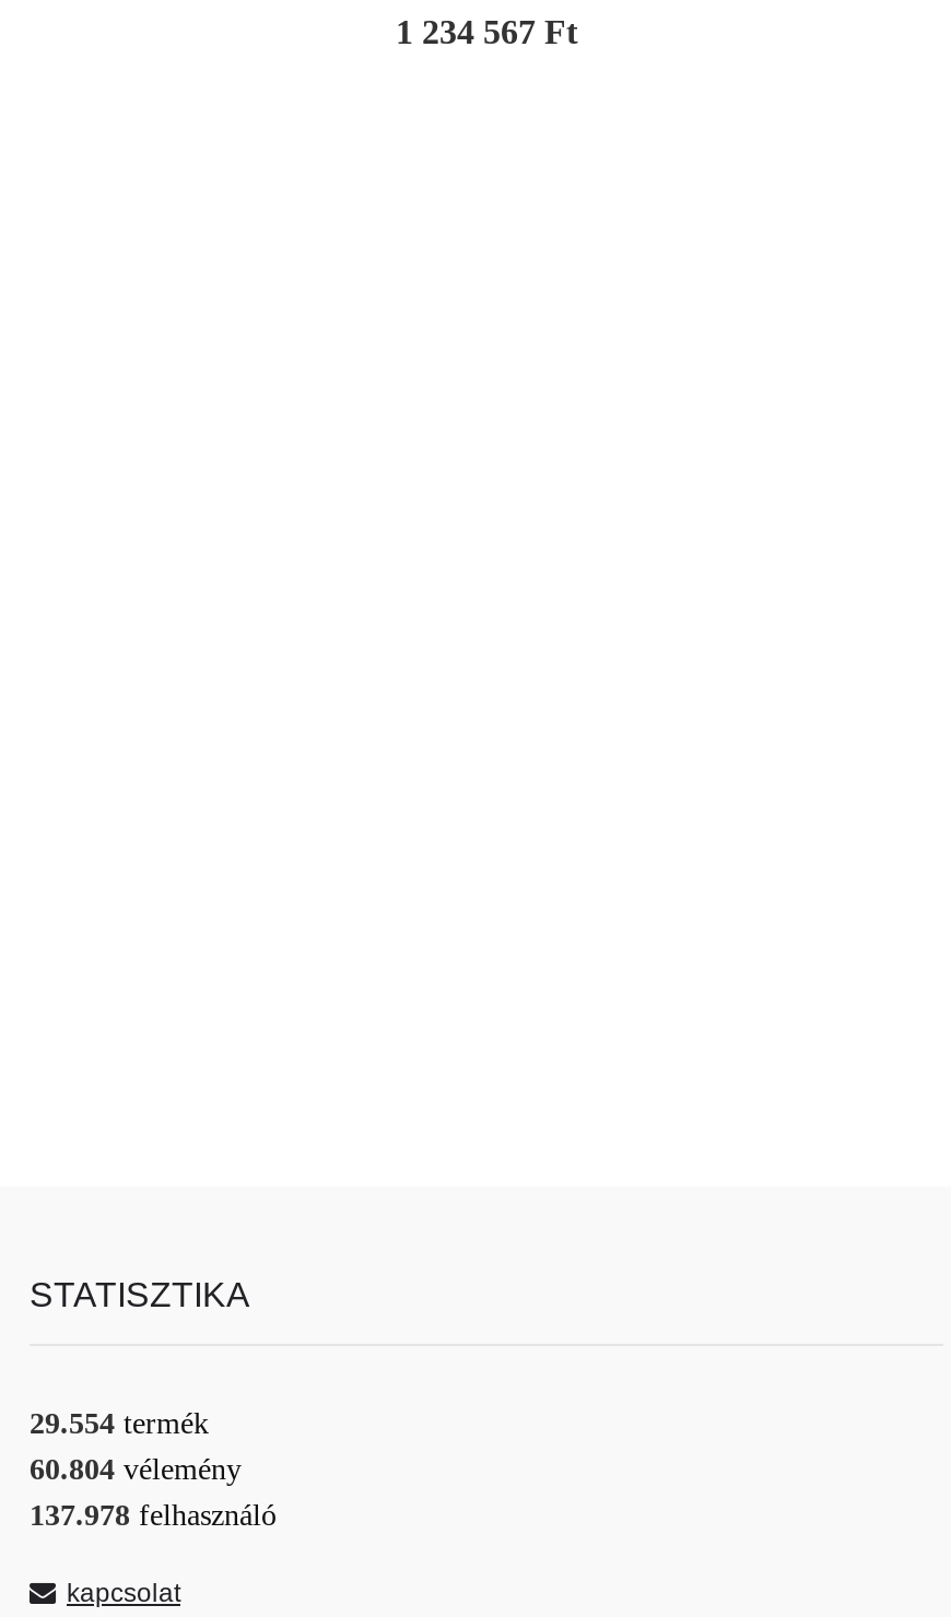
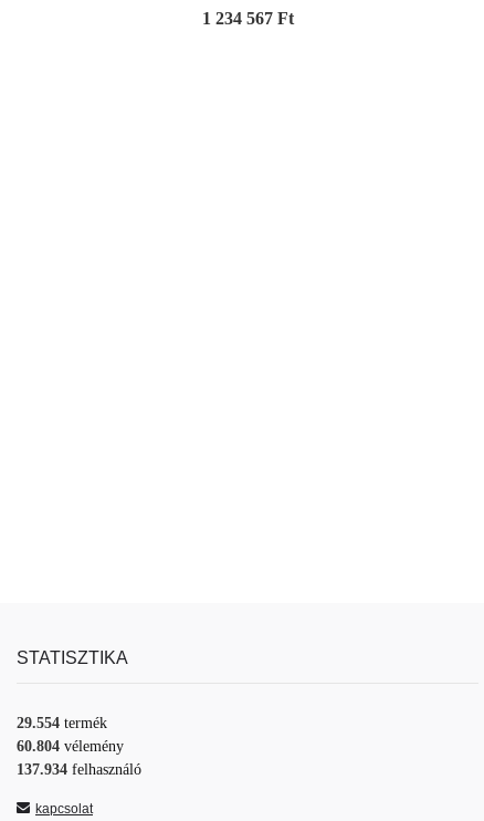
[30,1499,277,1532] 137.978 felhasználó -> [17,761,141,778] 137.934 felhasználó

